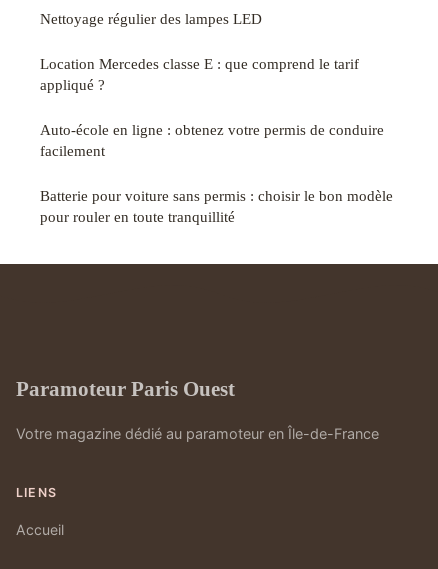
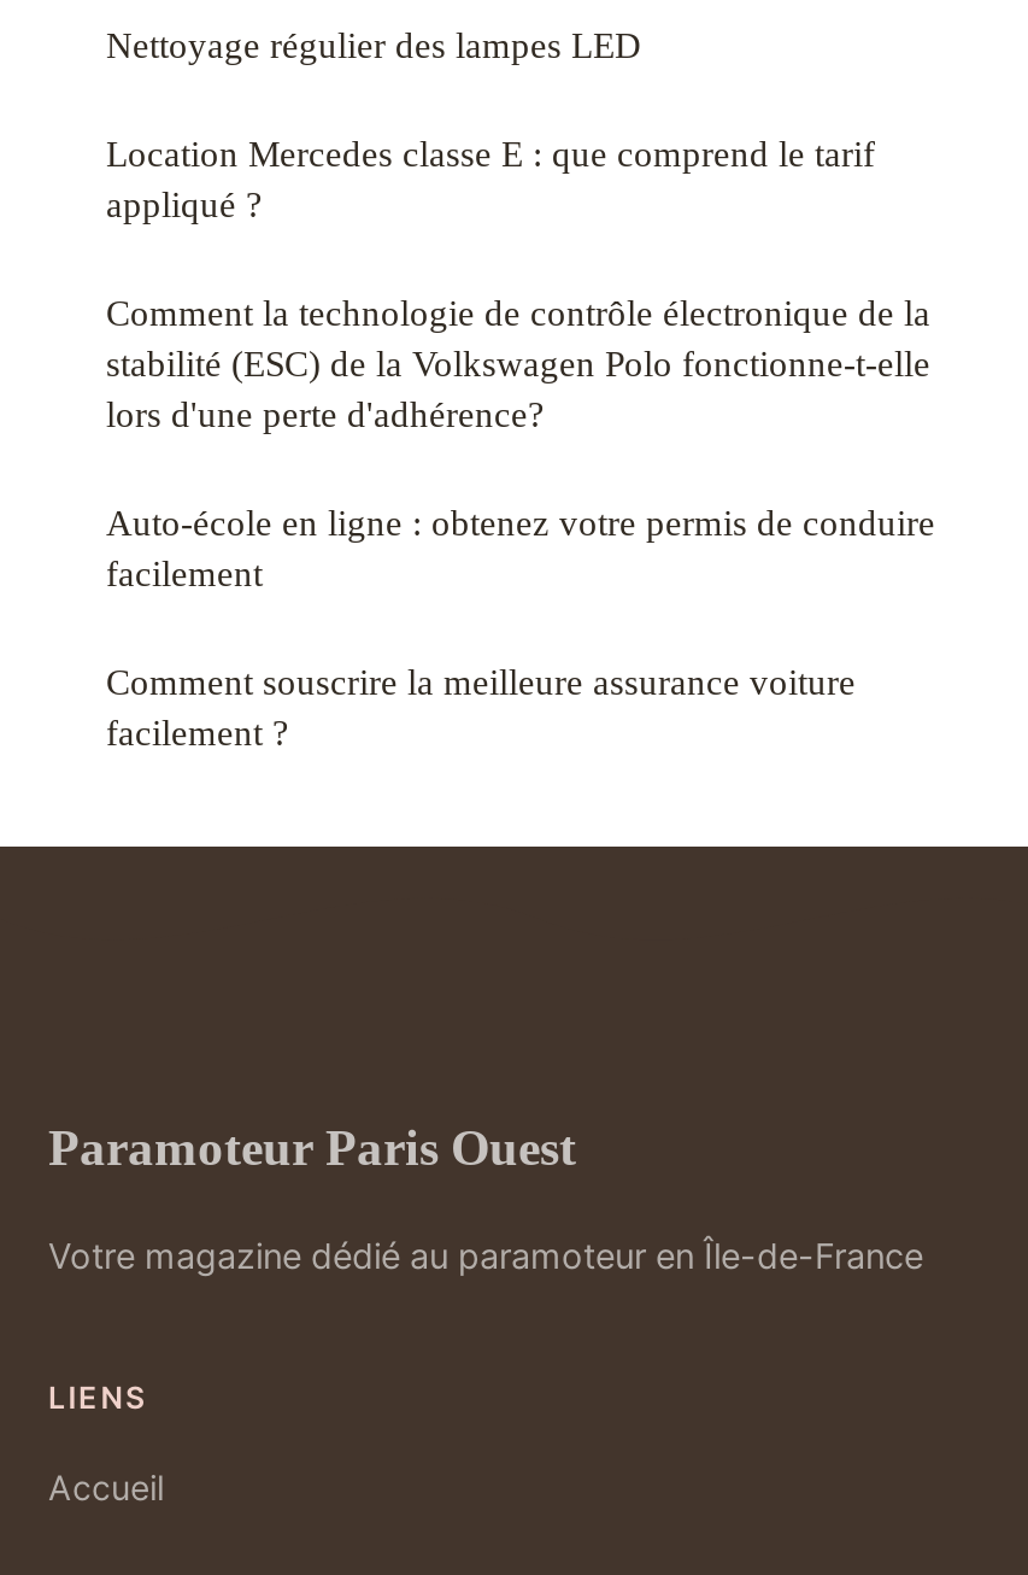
none -> [106,292,930,435] Comment la technologie de contrôle électronique de la | stabilité (ESC) de la Volkswagen Polo fonctionne-t-elle | lors d'une perte d'adhérence?
[40,187,393,225] Batterie pour voiture sans permis : choisir le bon modèle | pour rouler en toute tranquillité -> [106,661,856,753] Comment souscrire la meilleure assurance voiture | facilement ?

